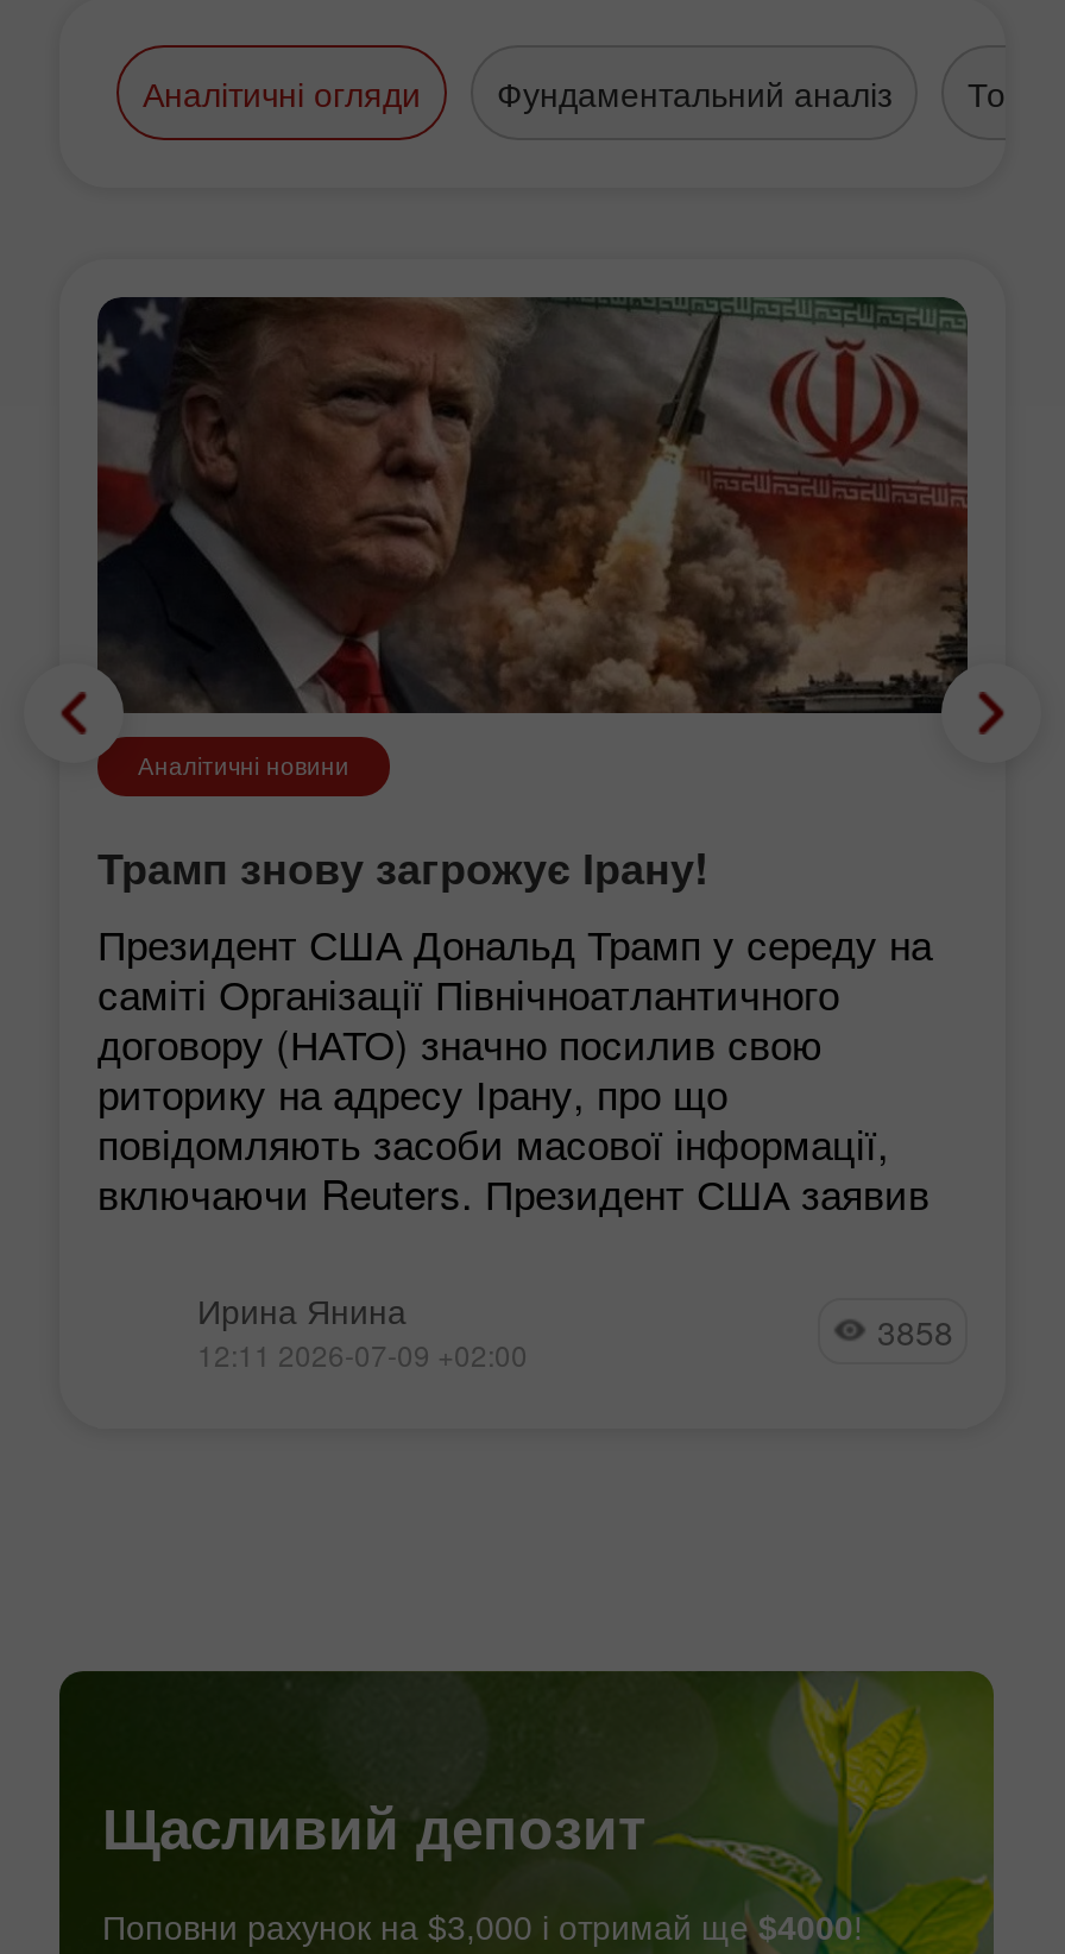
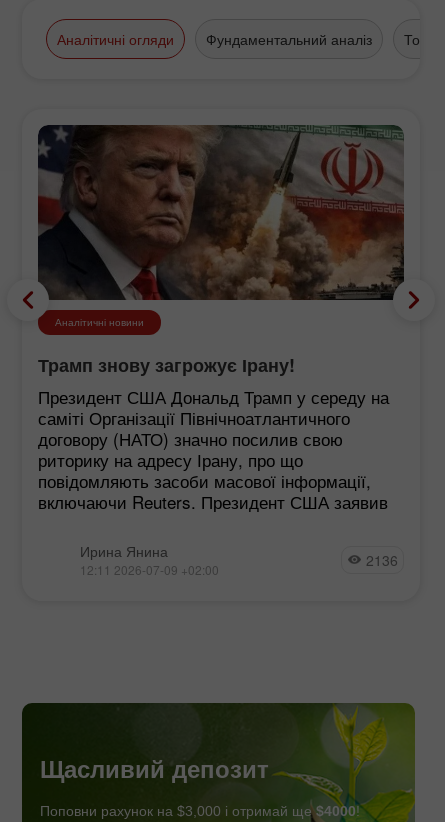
[877,1307,953,1355] 3858 -> [366,550,398,570] 2136

